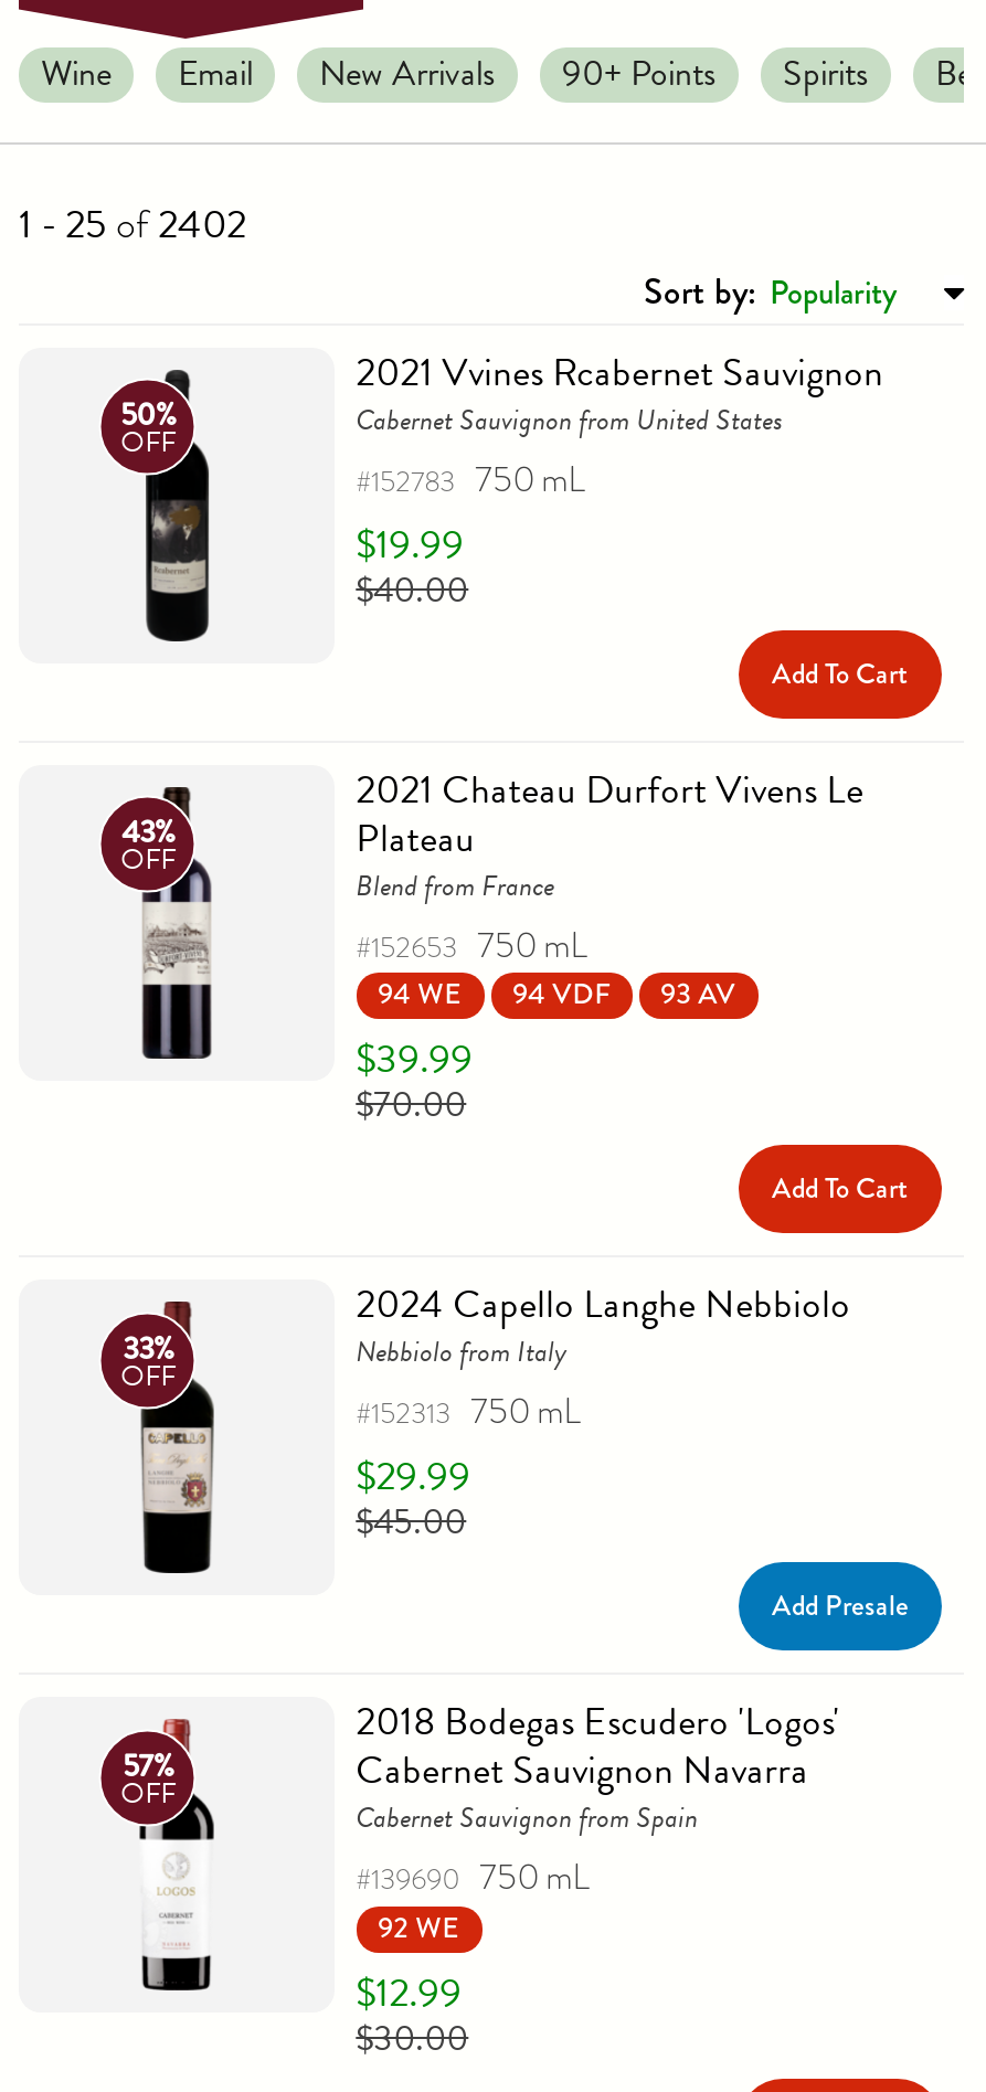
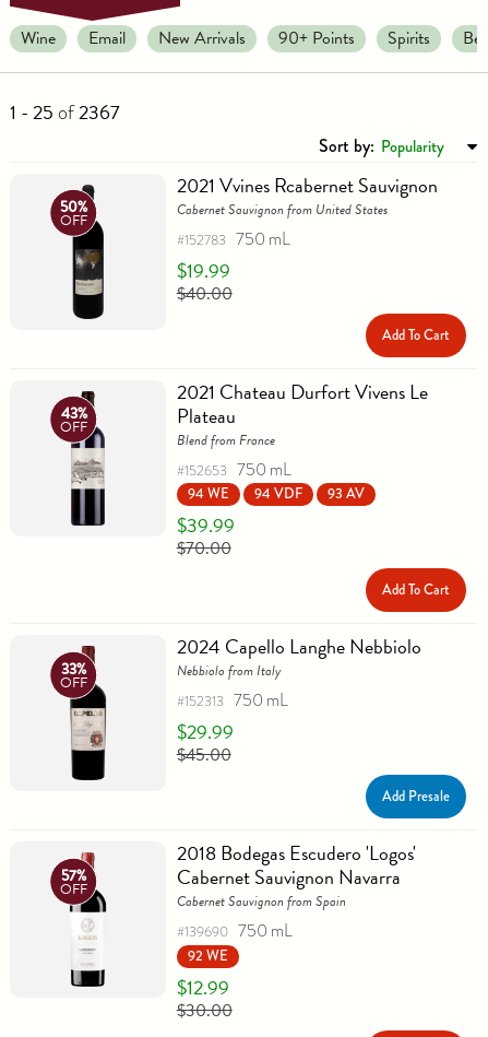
[19,193,246,253] 1 - 25 of2402 -> [10,97,120,127] 1 - 25 of2367

